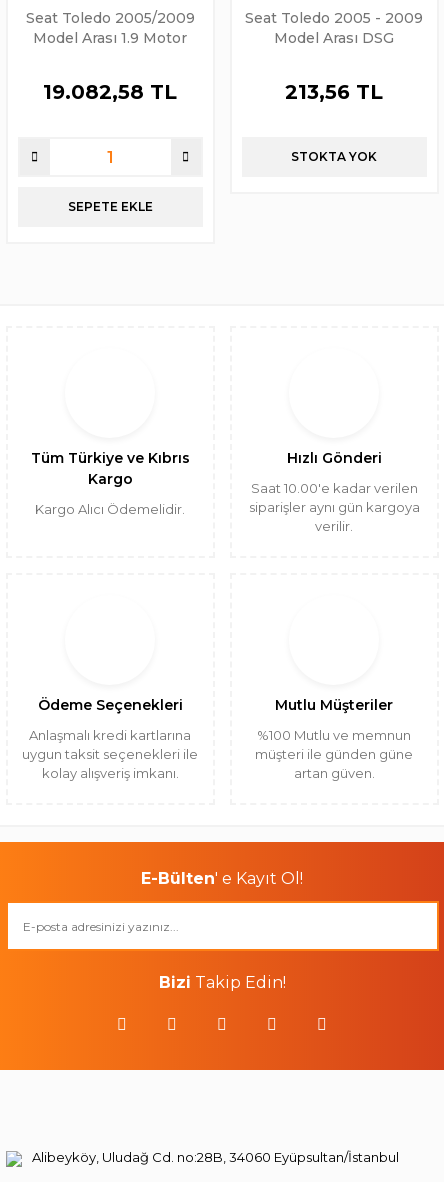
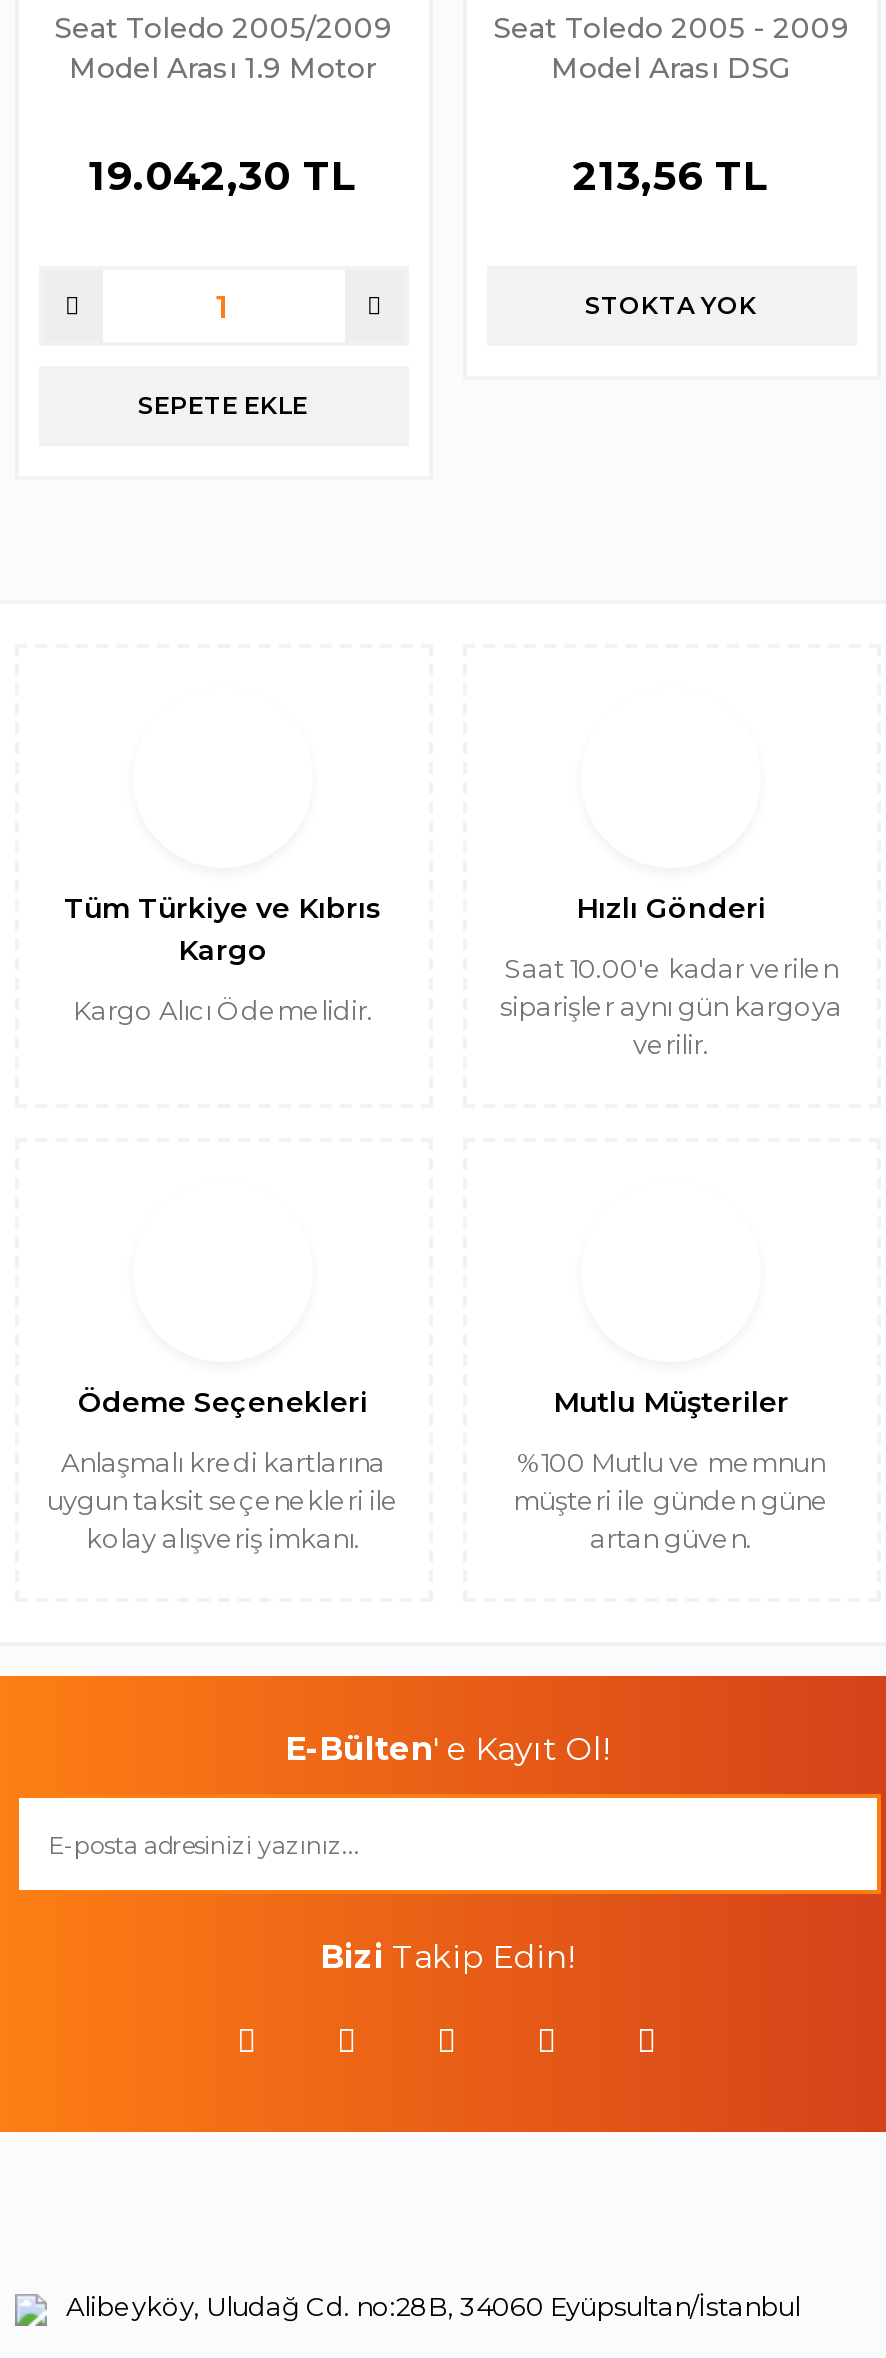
[43,79,177,103] 19.082,58 TL -> [89,151,357,199] 19.042,30 TL

